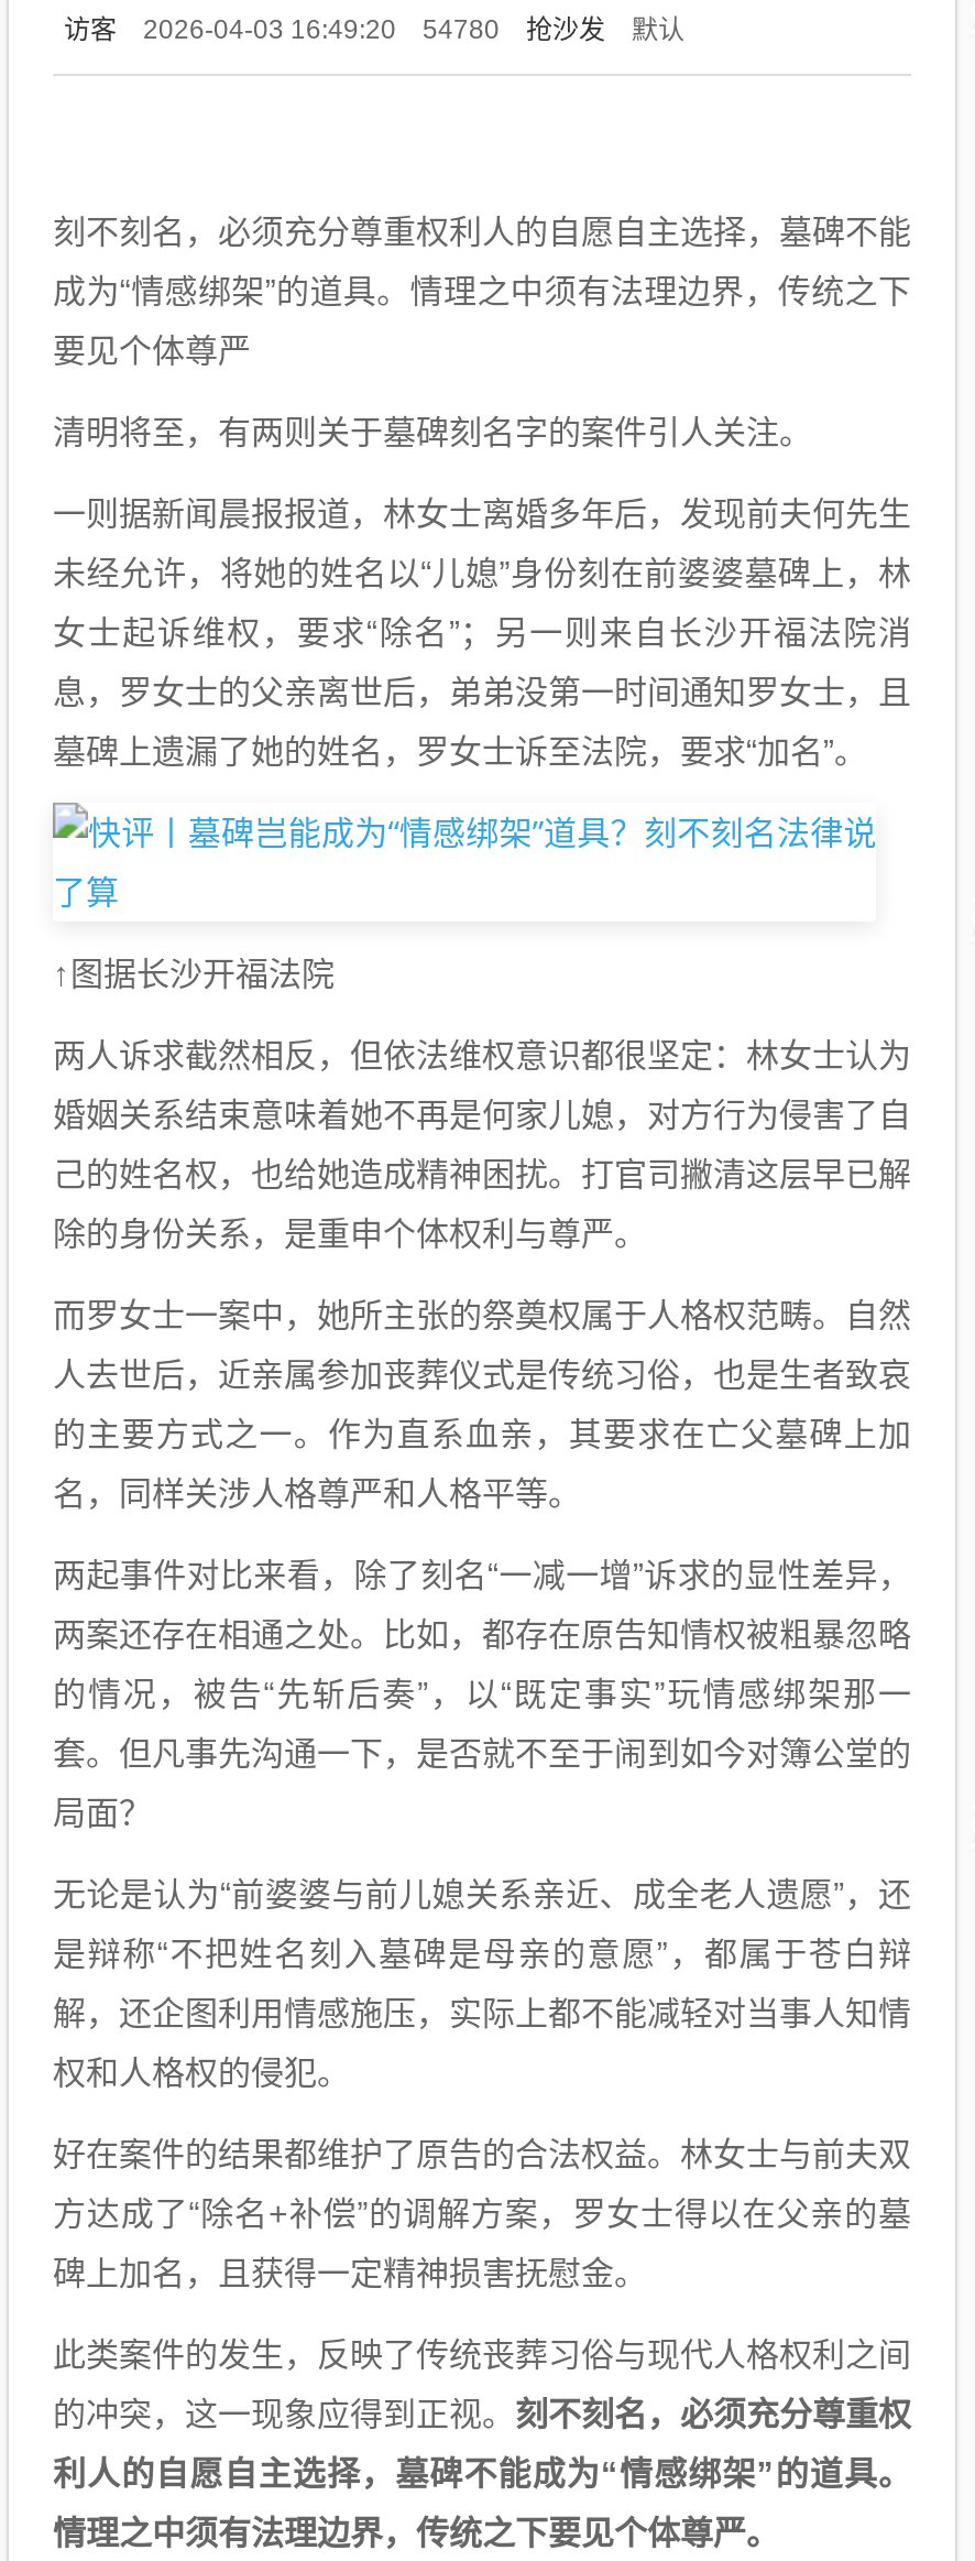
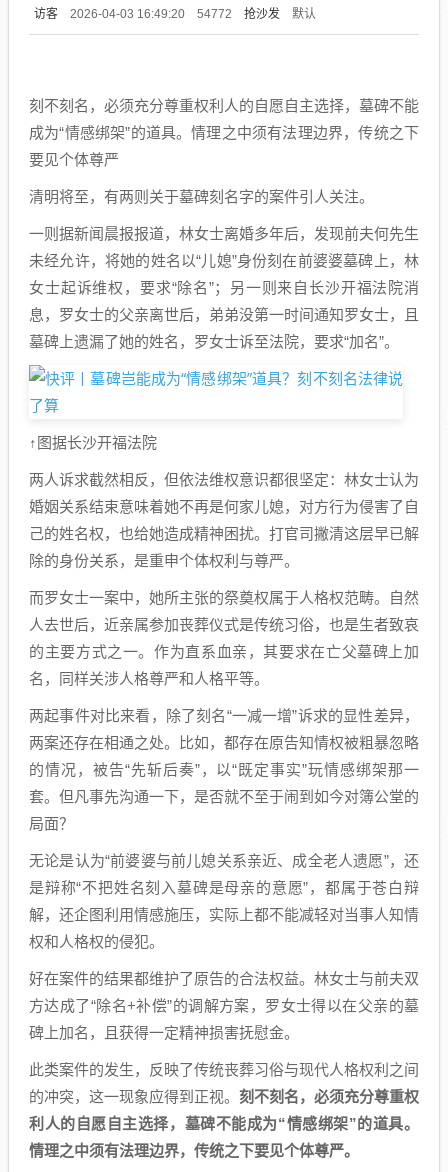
[64,10,684,47] 访客 2026-04-03 16:49:20 54780 抢沙发 默认 -> [34,5,316,22] 访客 2026-04-03 16:49:20 54772 抢沙发 默认

